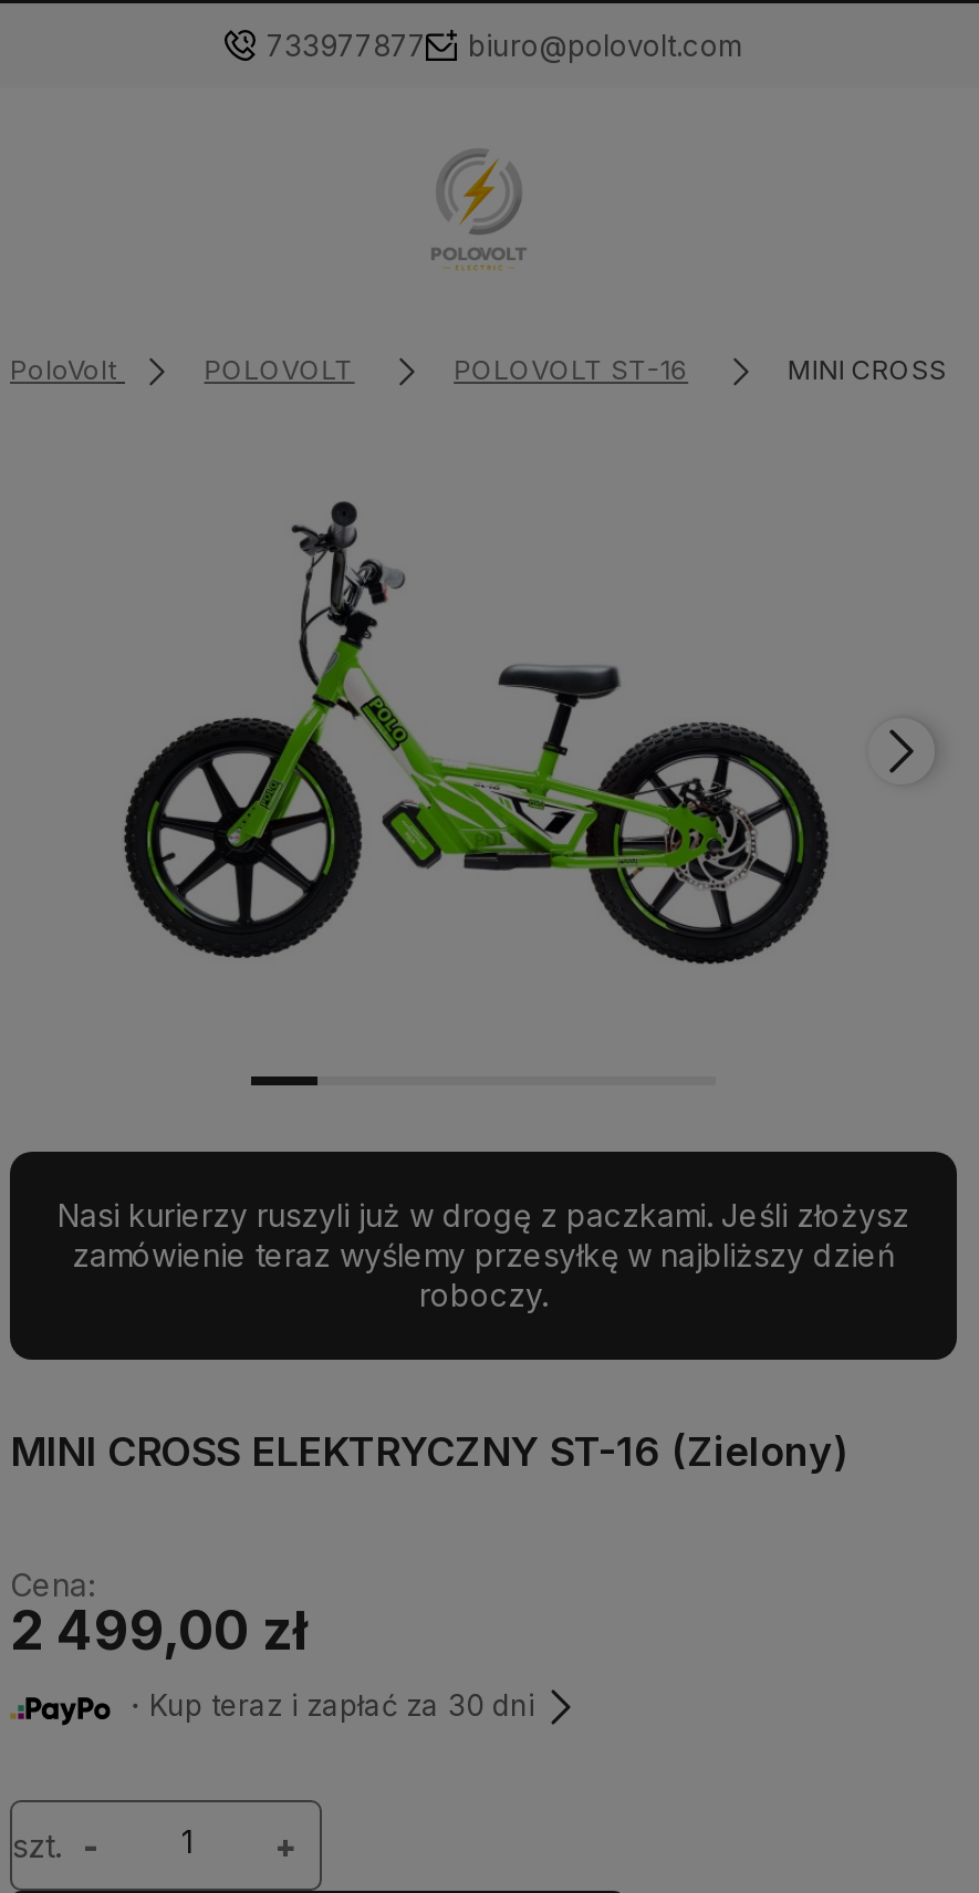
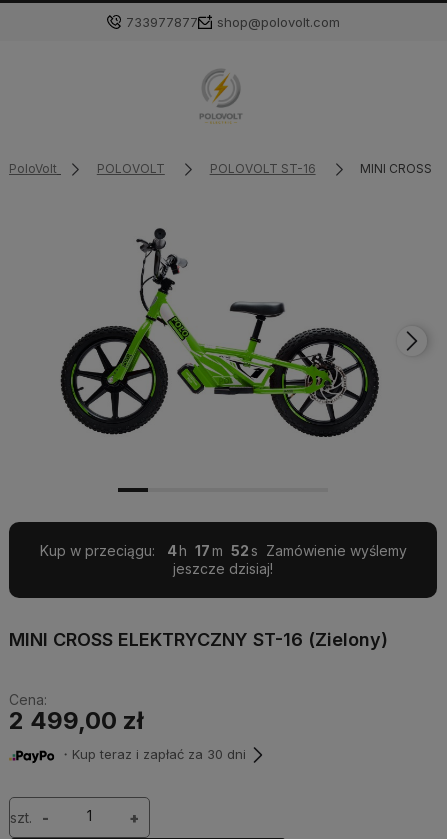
[468,28,742,63] biuro@polovolt.com -> [216,14,339,30] shop@polovolt.com
[58,1196,909,1313] Nasi kurierzy ruszyli już w drogę z paczkami. Jeśli złożysz | zamówienie teraz wyślemy przesyłkę w najbliższy dzień | roboczy. -> [39,542,406,577] Kup w przeciągu: | 4 | 17 | 52 | Zamówienie wyślemy | jeszcze dzisiaj!

